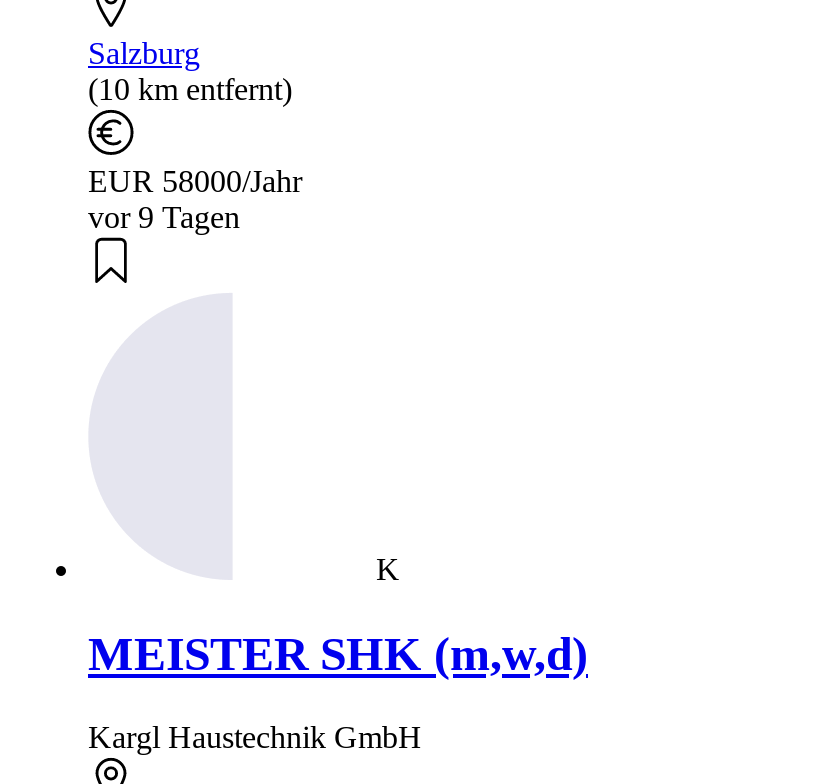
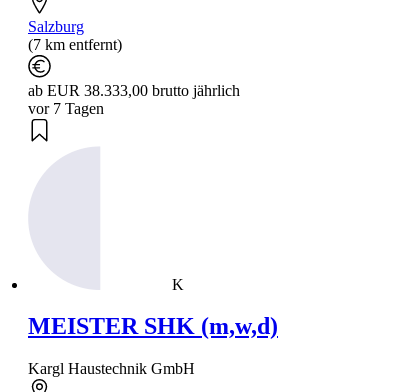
[88,71,292,105] (10 km entfernt) -> [28,35,122,52] (7 km entfernt)
[88,163,302,233] EUR 58000/Jahr | vor 9 Tagen -> [28,81,240,116] ab EUR 38.333,00 brutto jährlich | vor 7 Tagen

